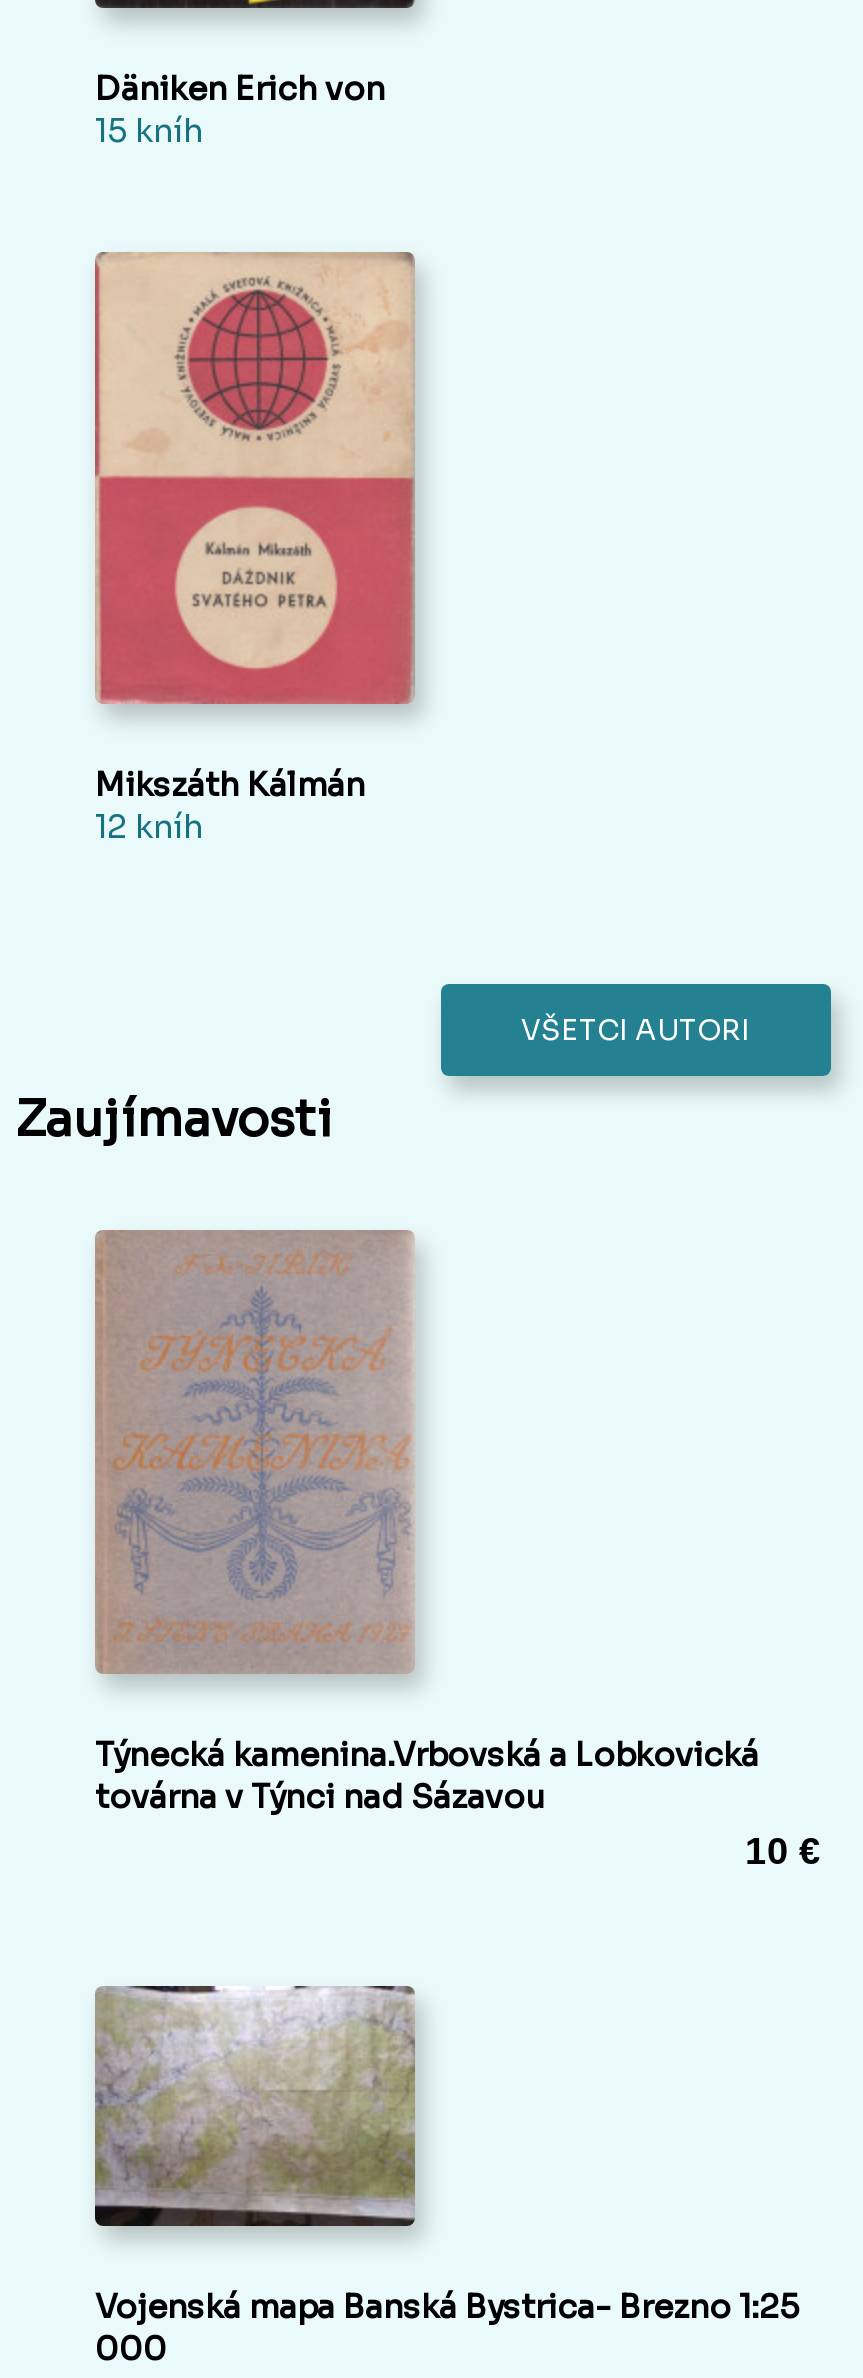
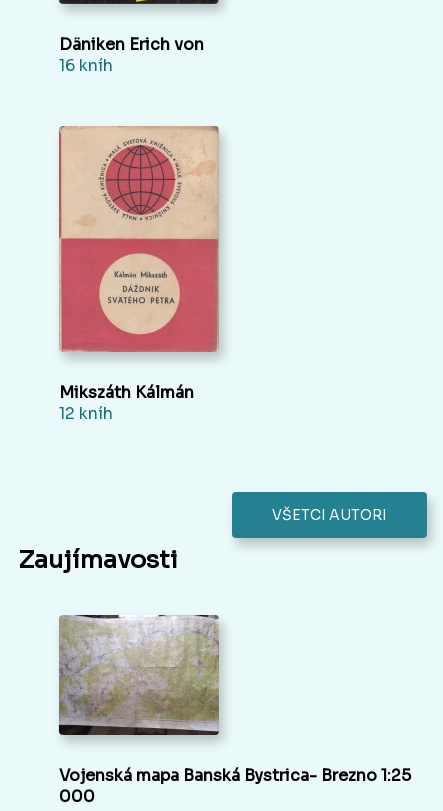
[95,110,203,152] 15 kníh -> [59,55,113,76] 16 kníh
[93,1228,821,1871] [image] | Týnecká kamenina.Vrbovská a Lobkovická | továrna v Týnci nad Sázavou | 10 € -> none

